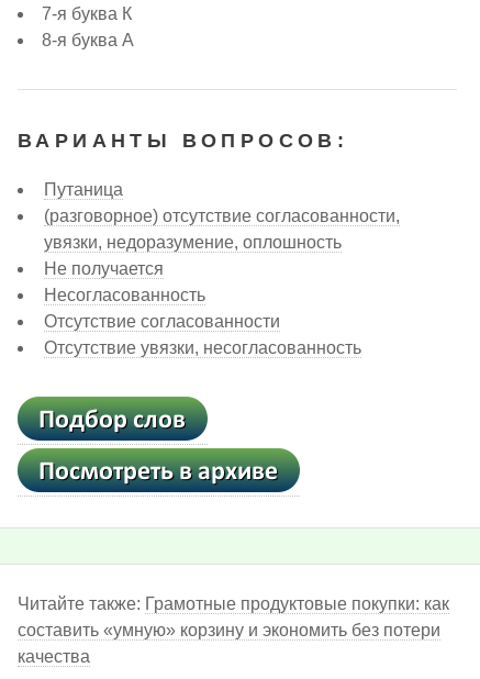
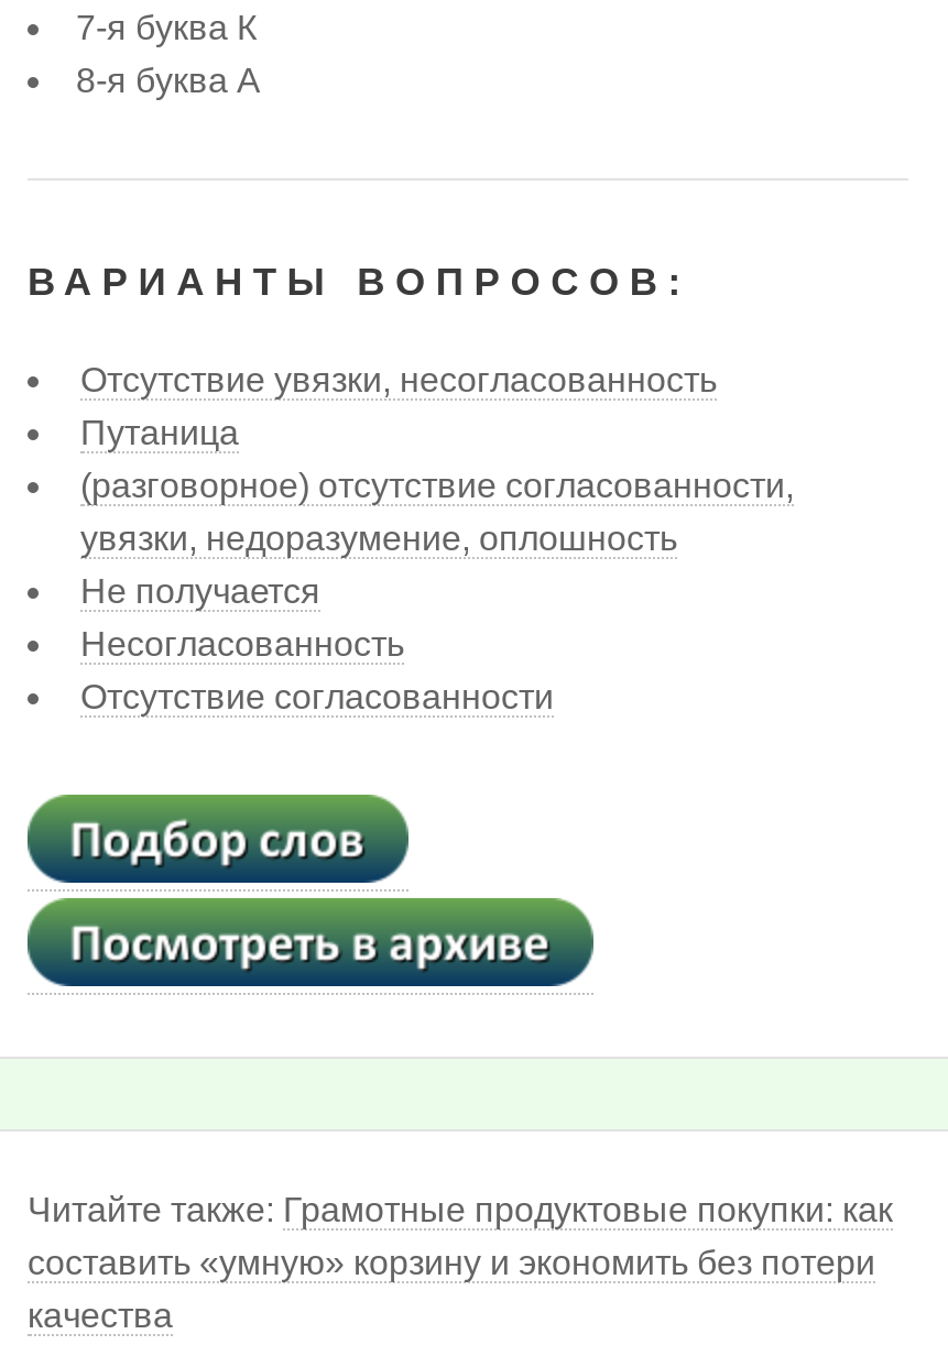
moved [44,180,400,331] -> [80,414,794,715]: Путаница | (разговорное) отсутствие согласованности, | увязки, недоразумение, оплошность | Не получается | Несогласованность | Отсутствие согласованности
moved [44,338,361,357] -> [80,361,717,398]: Отсутствие увязки, несогласованность

